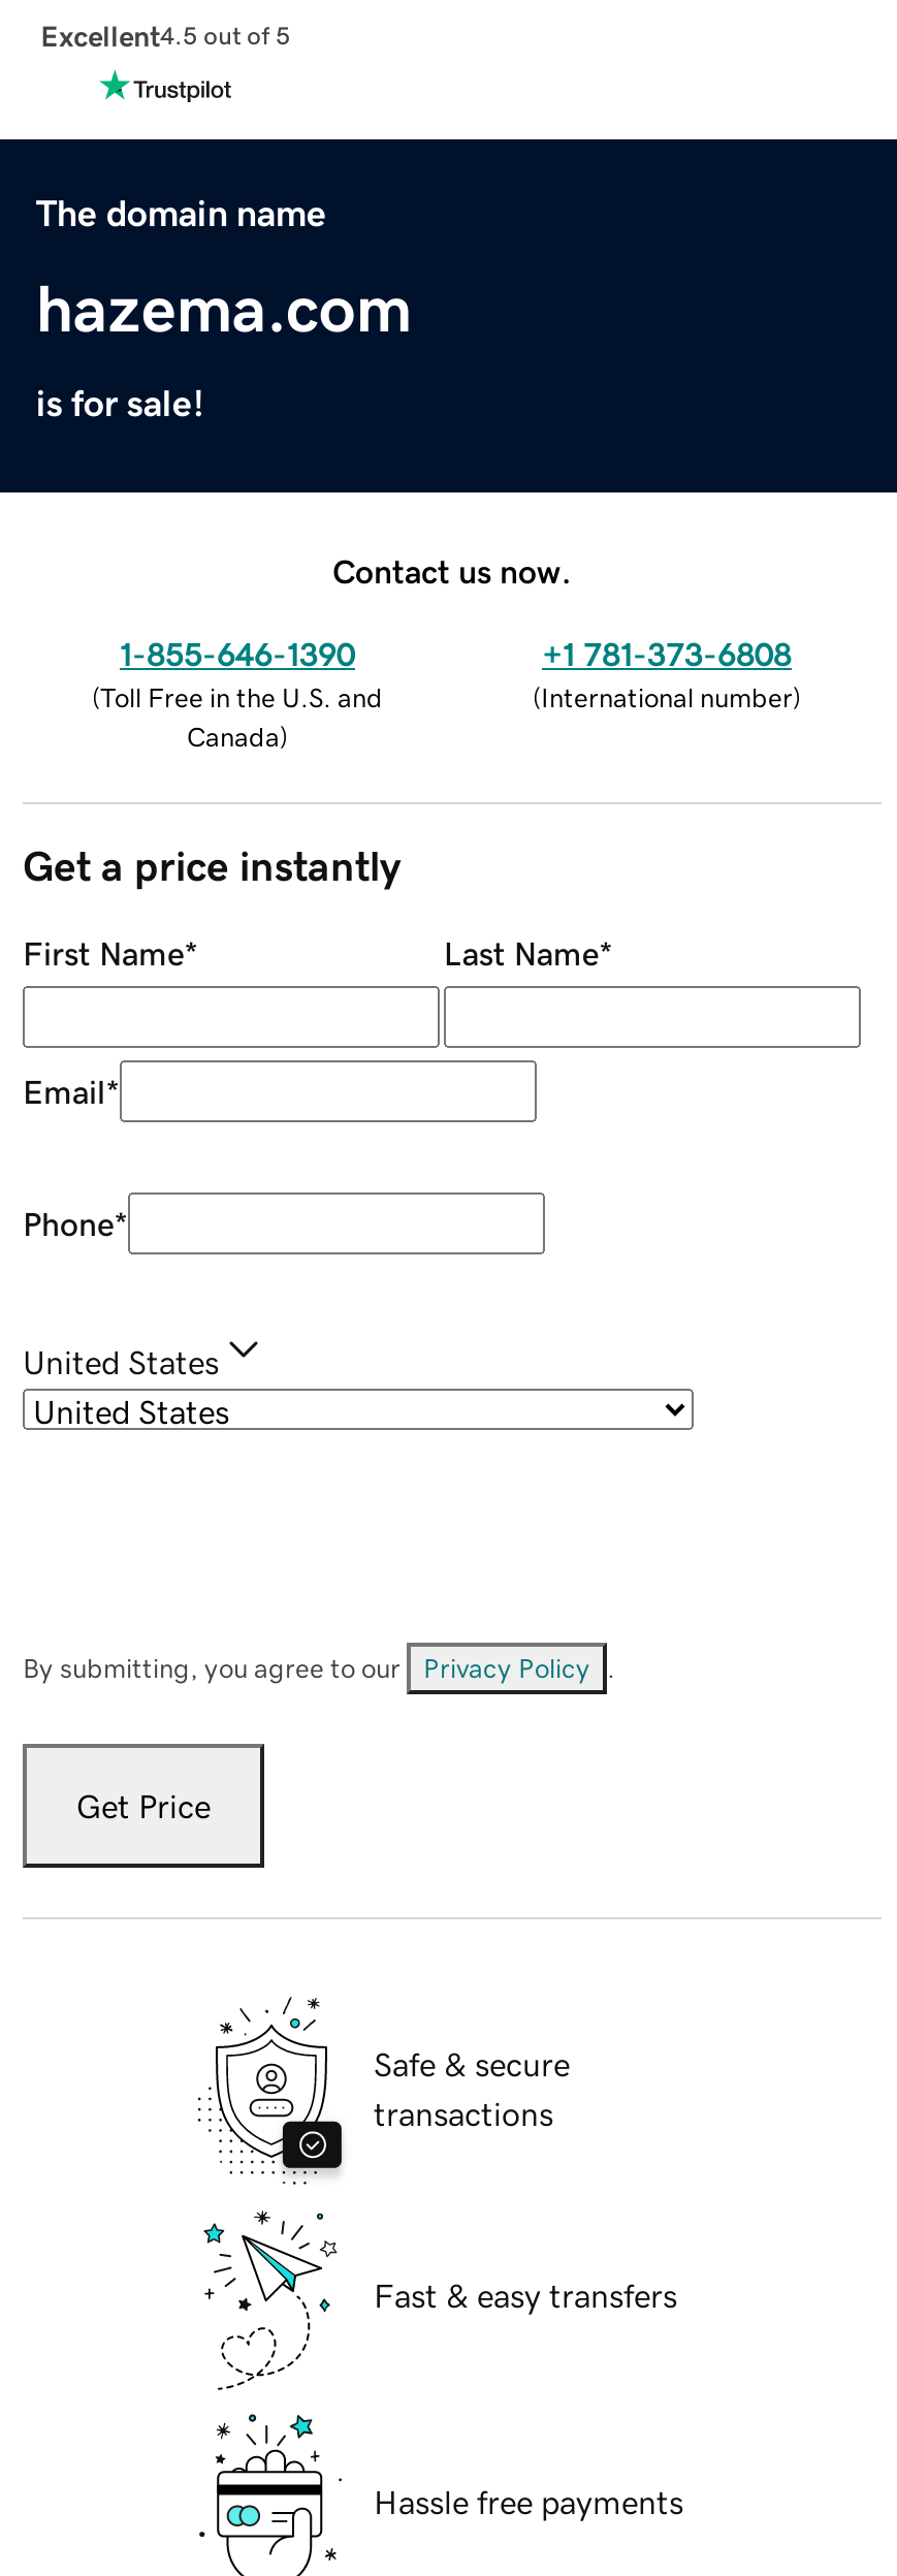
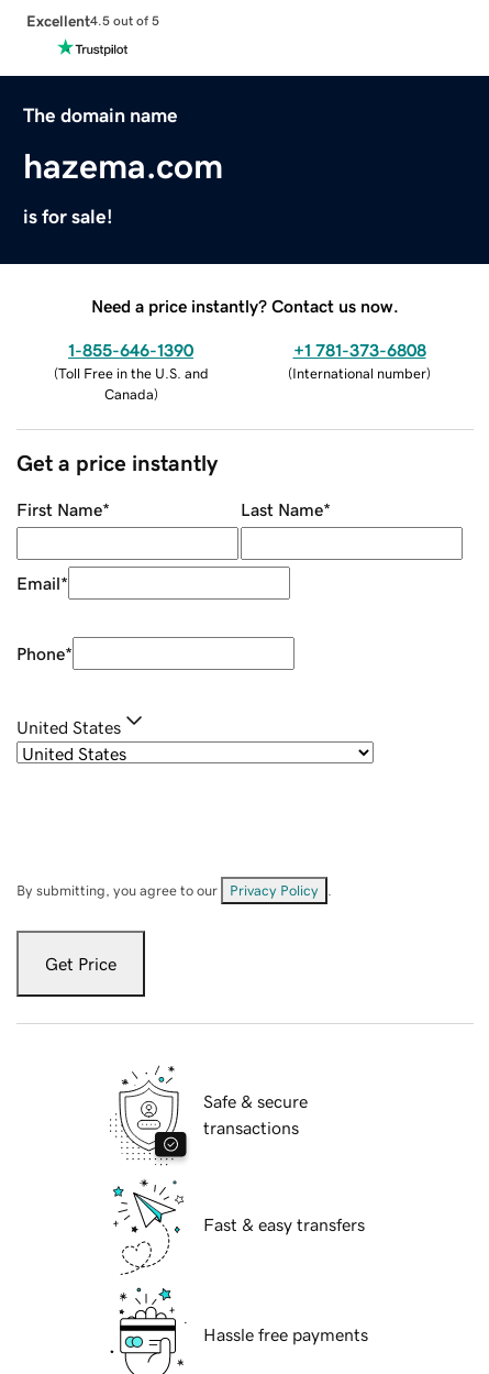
[332,554,572,587] Contact us now. -> [91,297,399,314] Need a price instantly? Contact us now.

